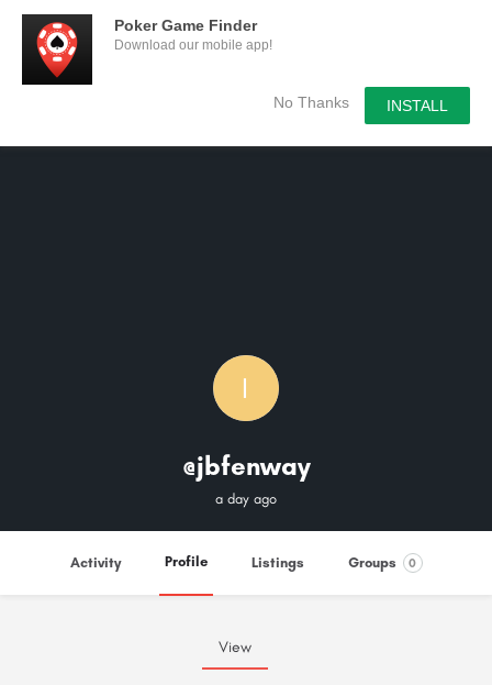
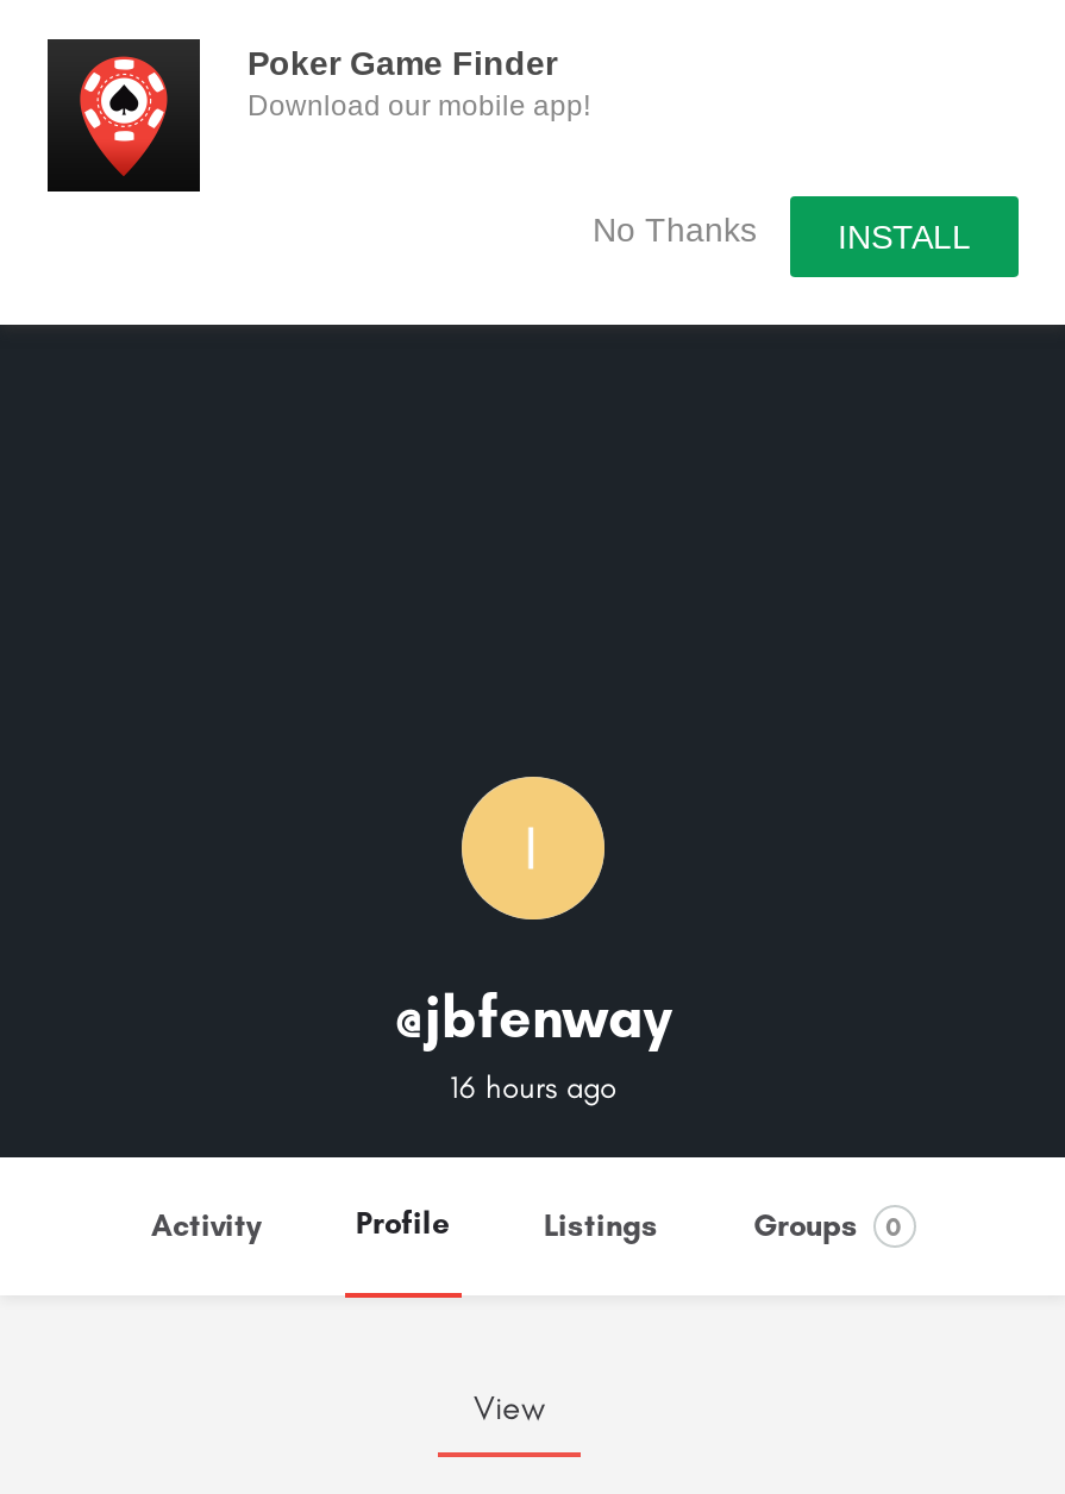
[215,490,277,507] a day ago -> [450,1069,616,1105] 16 hours ago

